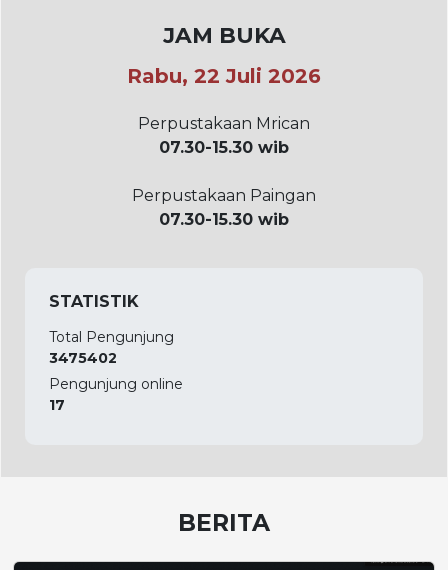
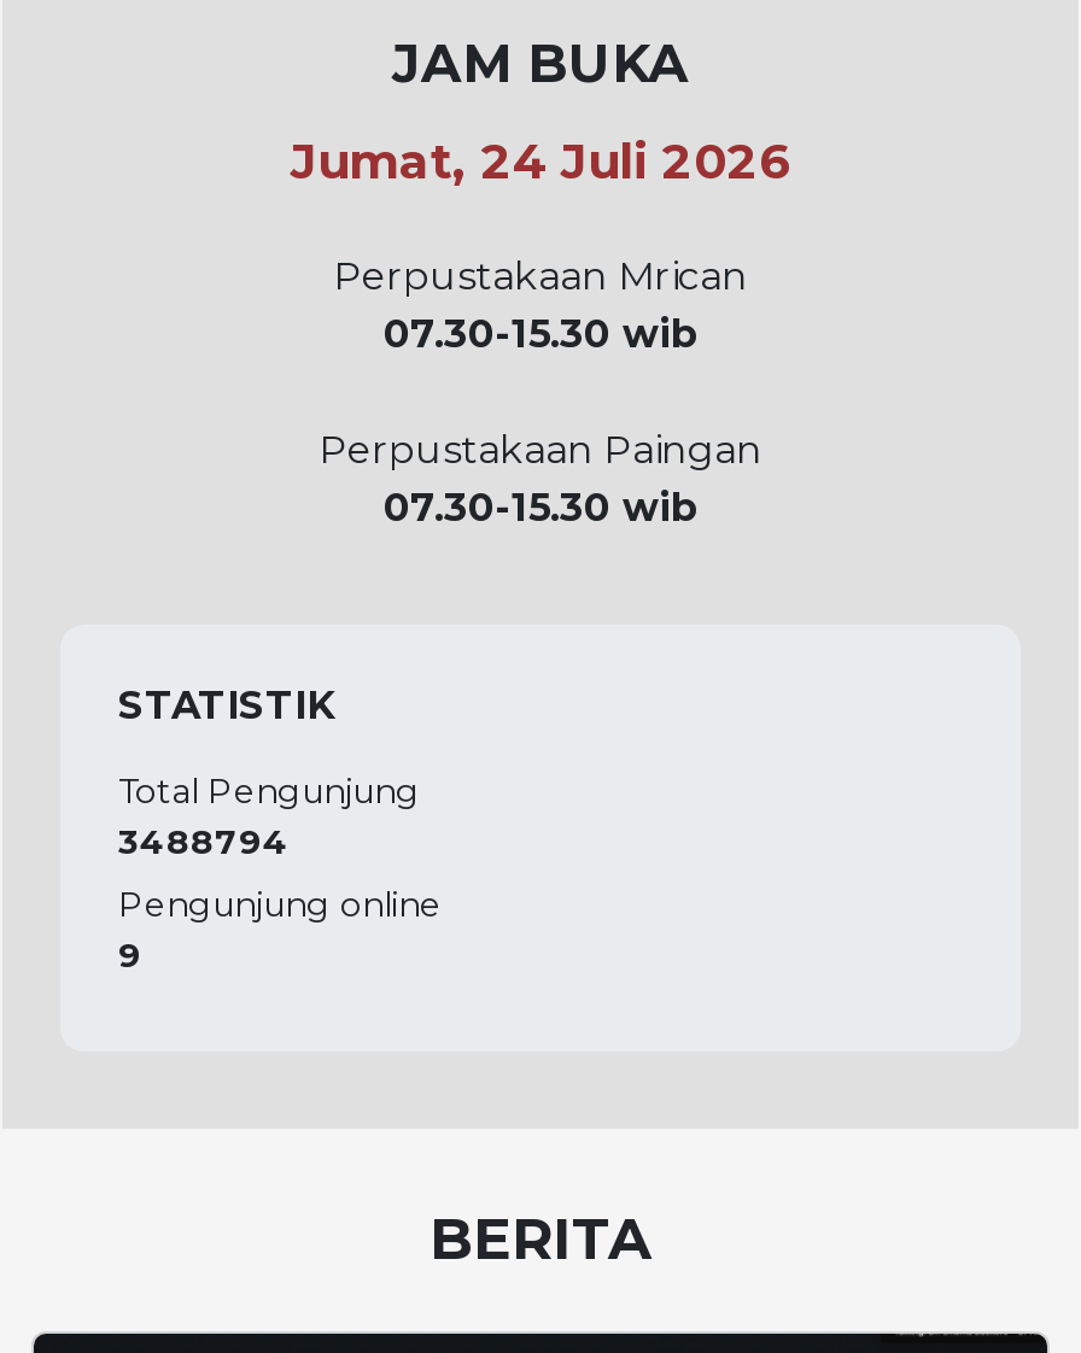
[127,64,321,88] Rabu, 22 Juli 2026 -> [291,133,790,191] Jumat, 24 Juli 2026
[49,349,117,367] 3475402 -> [118,821,290,864] 3488794
[49,396,65,414] 17 -> [118,934,142,977] 9

